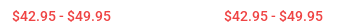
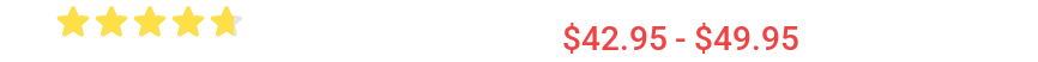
[12,8,111,24] $42.95 - $49.95 -> none

